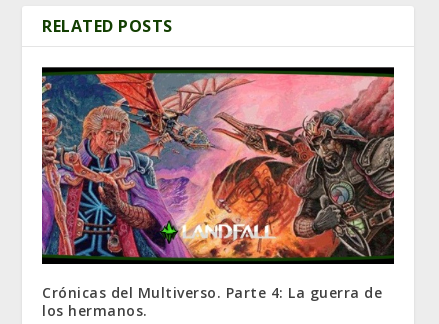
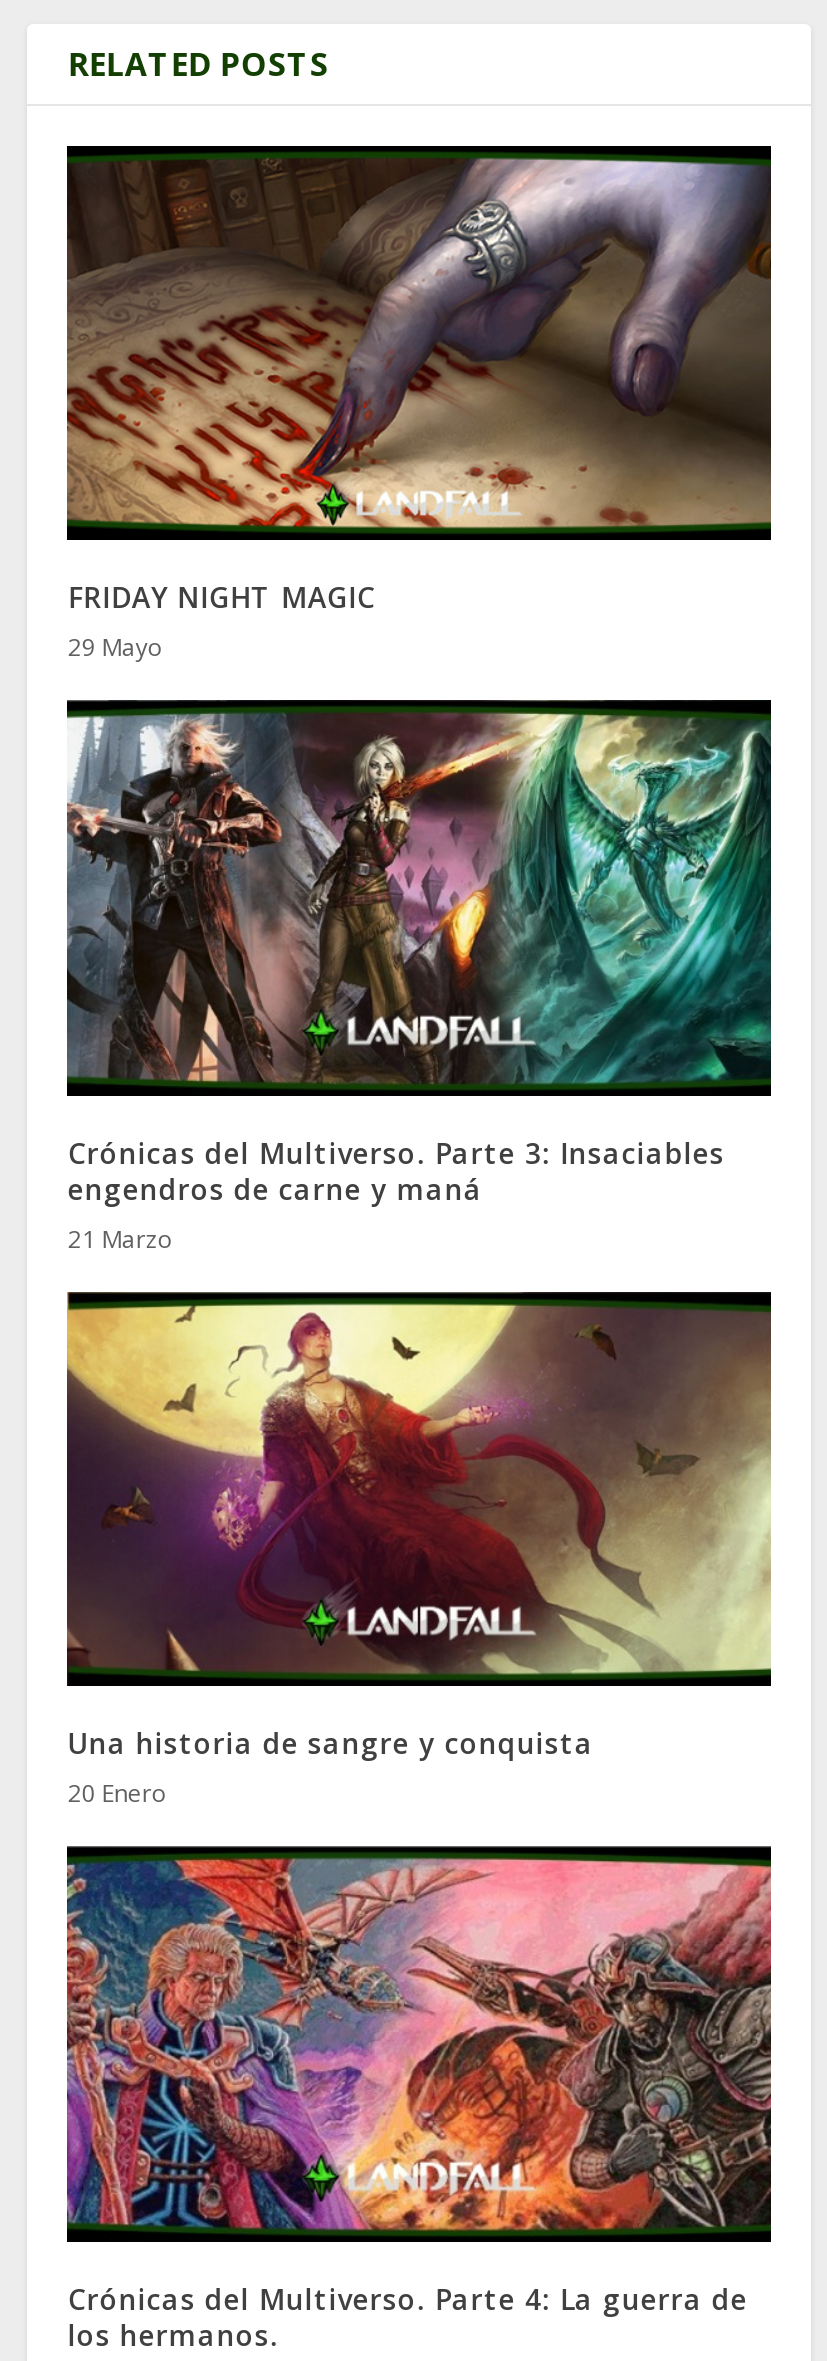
none -> [65,146,773,664] [image] | FRIDAY NIGHT MAGIC | 29 Mayo
none -> [65,698,773,1255] [image] | Crónicas del Multiverso. Parte 3: Insaciables | engendros de carne y maná | 21 Marzo
none -> [65,1290,773,1810] [image] | Una historia de sangre y conquista | 20 Enero

